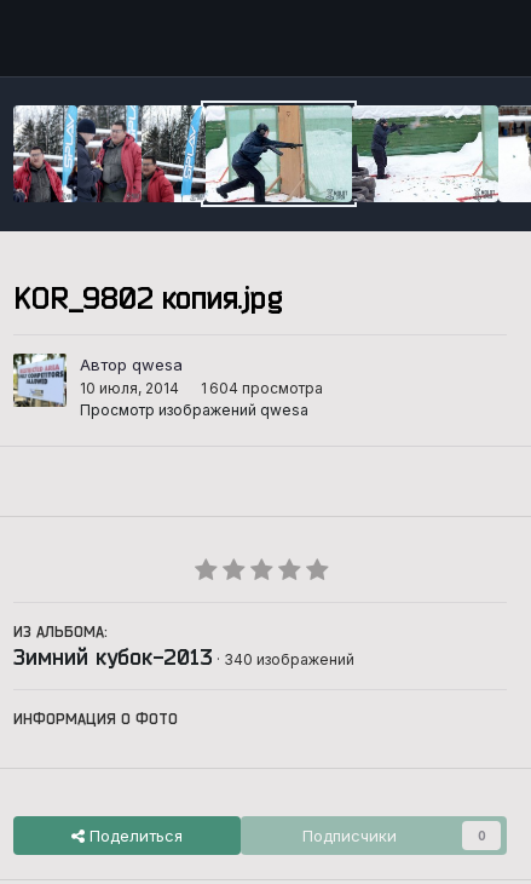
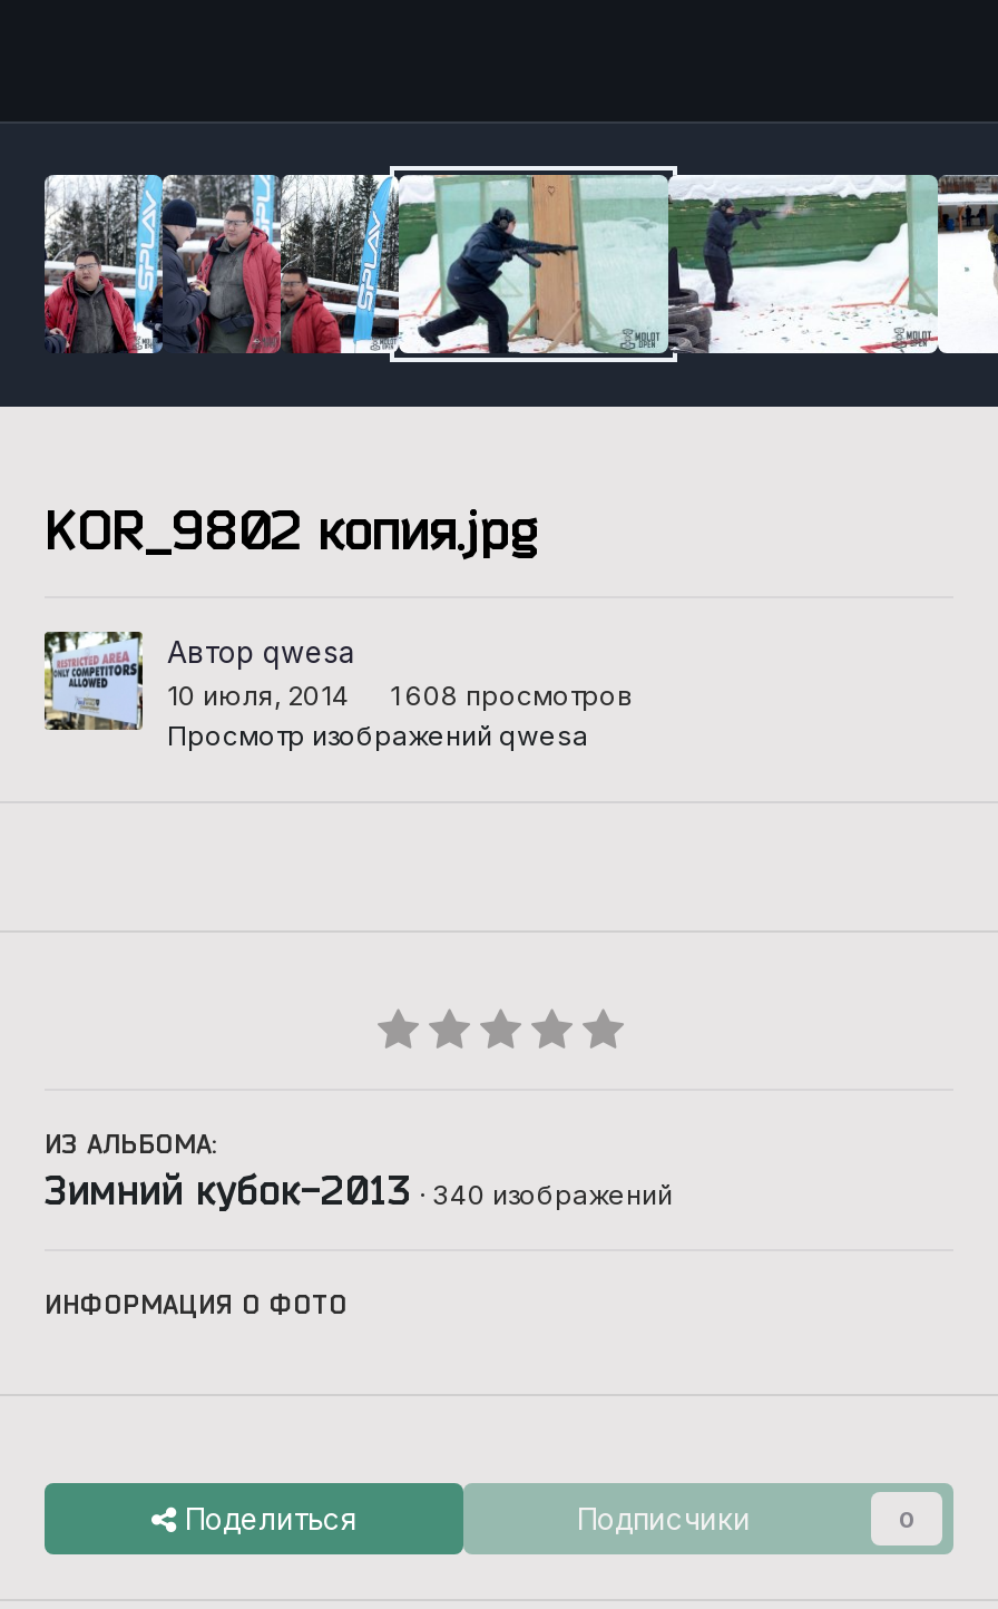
[80,379,323,397] 10 июля, 2014 1 604 просмотра -> [167,679,633,712] 10 июля, 2014 1 608 просмотров

